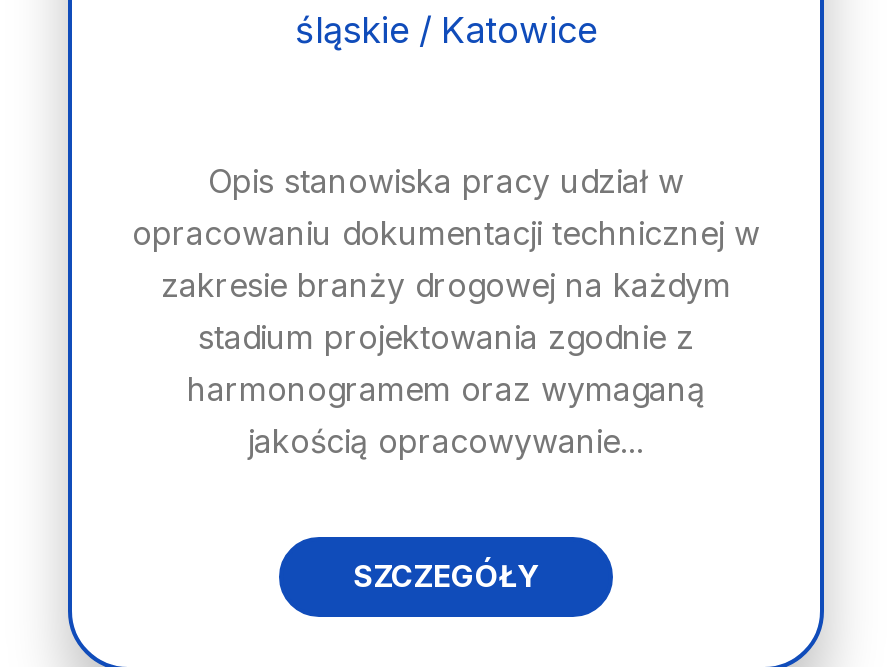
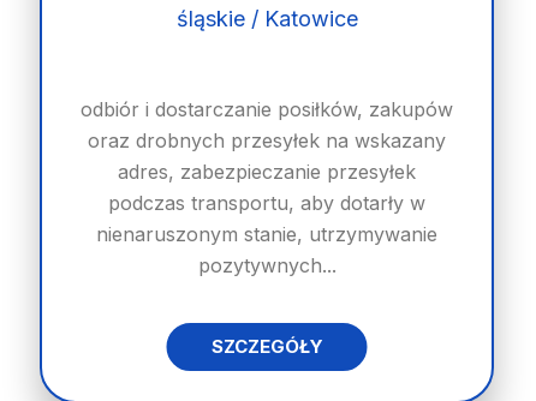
[132,161,760,461] Opis stanowiska pracy udział w | opracowaniu dokumentacji technicznej w | zakresie branży drogowej na każdym | stadium projektowania zgodnie z | harmonogramem oraz wymaganą | jakością opracowywanie... -> [81,97,453,277] odbiór i dostarczanie posiłków, zakupów | oraz drobnych przesyłek na wskazany | adres, zabezpieczanie przesyłek | podczas transportu, aby dotarły w | nienaruszonym stanie, utrzymywanie | pozytywnych...

